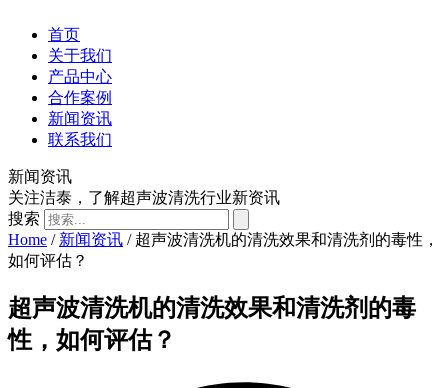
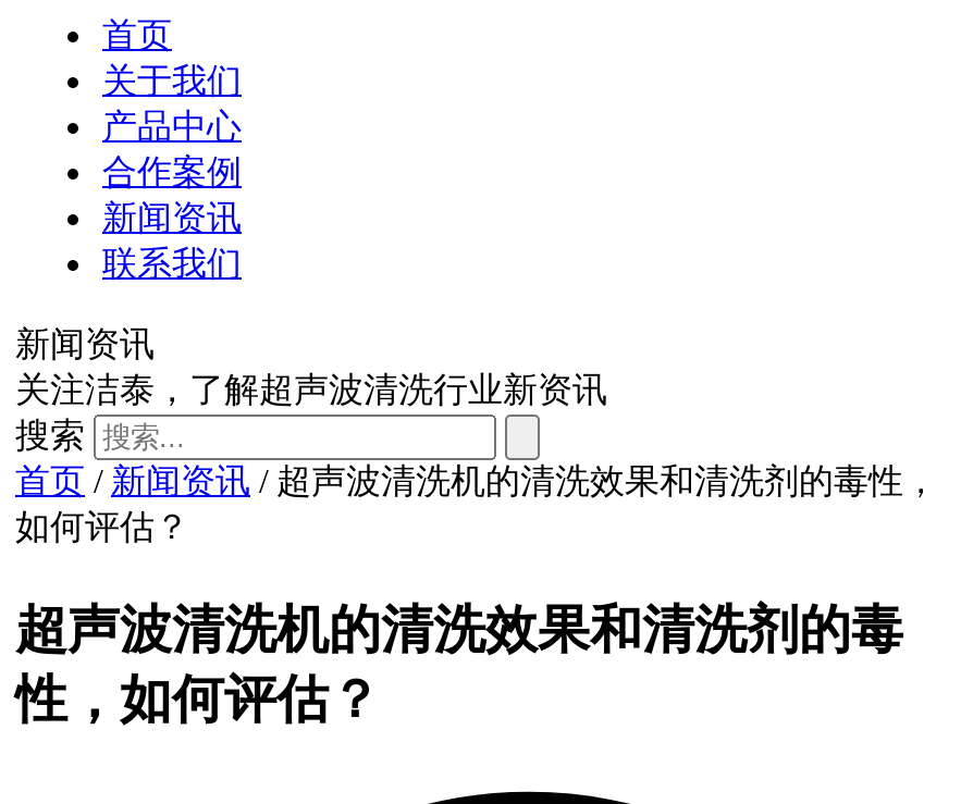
[8,231,439,248] Home /新闻资讯/ 超声波清洗机的清洗效果和清洗剂的毒性， -> [15,463,938,500] 首页/新闻资讯/ 超声波清洗机的清洗效果和清洗剂的毒性，

